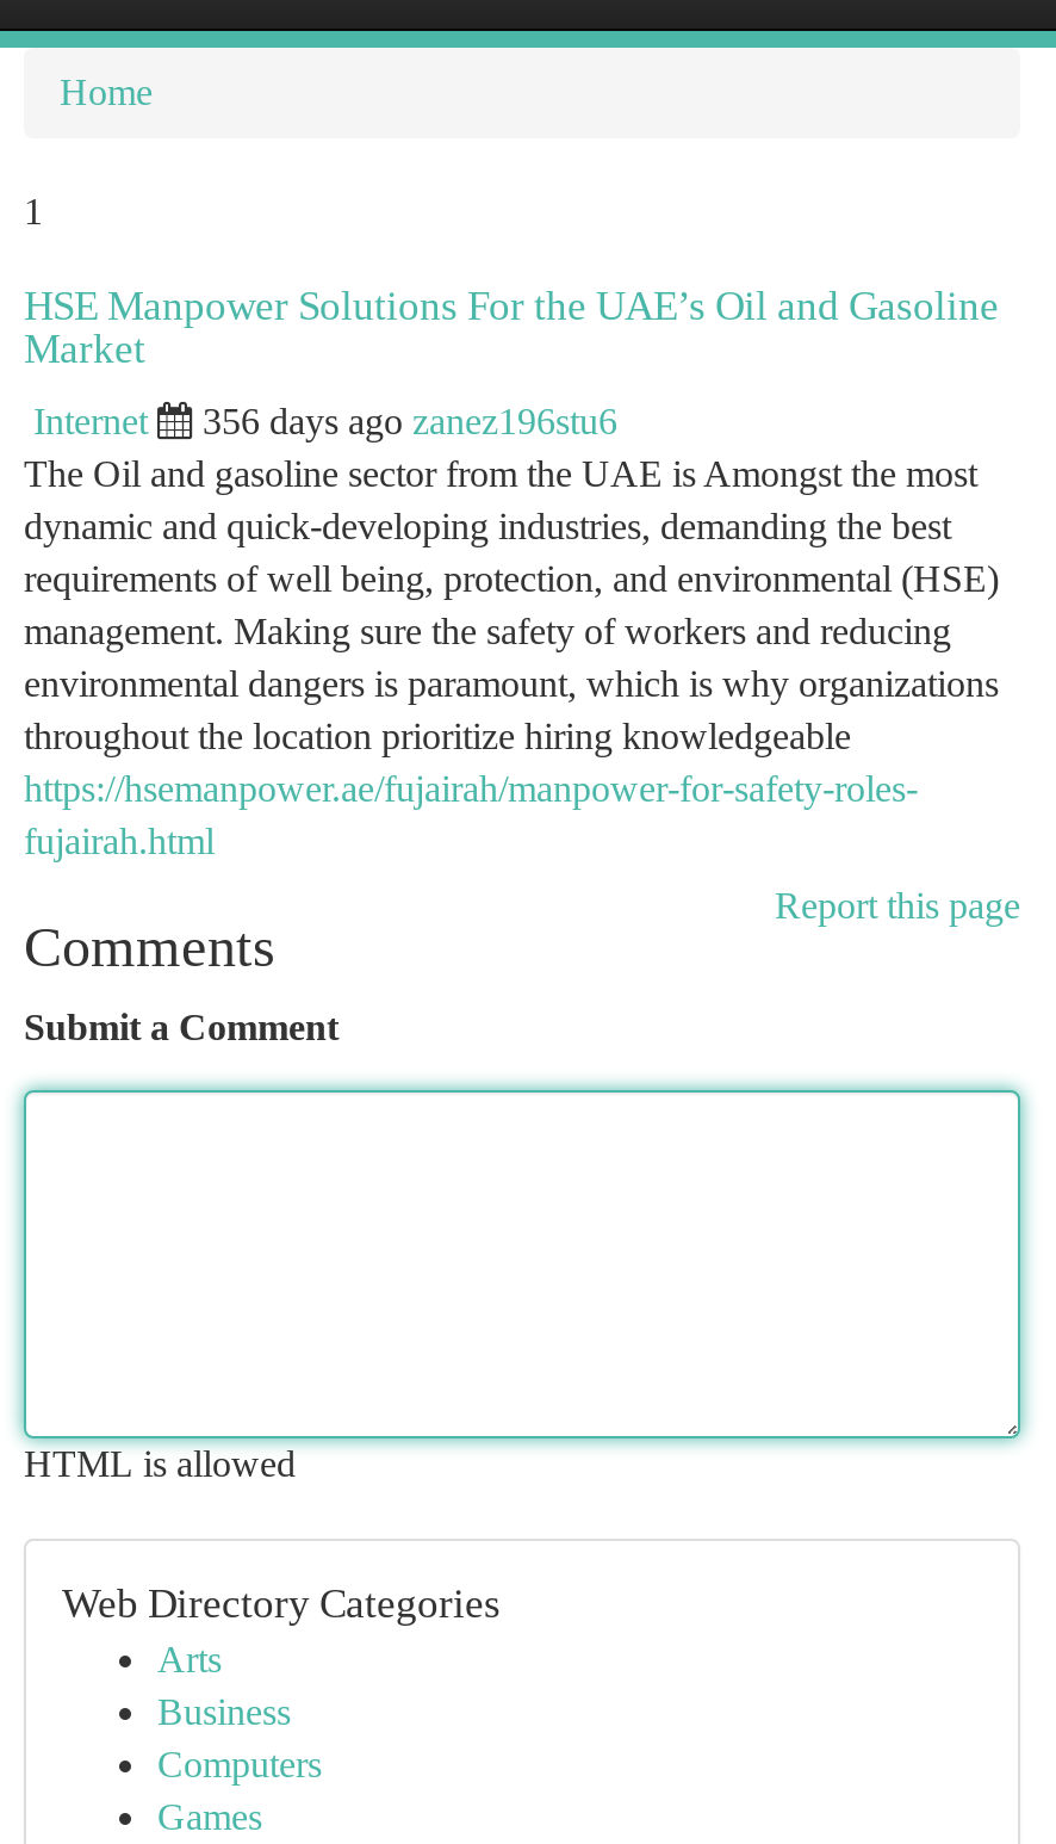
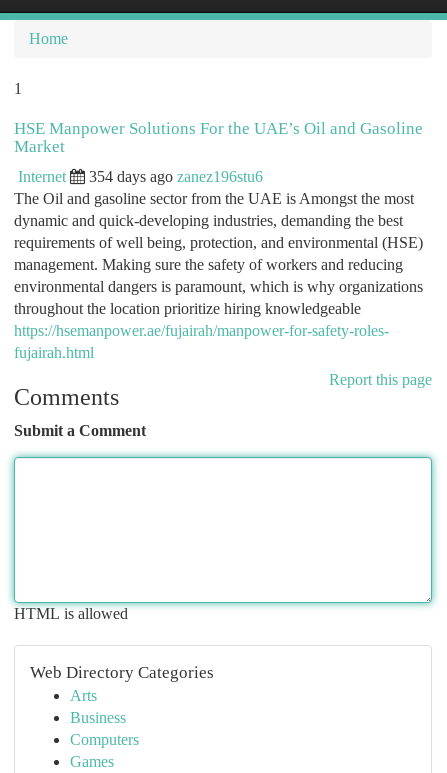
[203,401,617,441] 356 days ago zanez196stu6 -> [89,168,263,185] 354 days ago zanez196stu6

